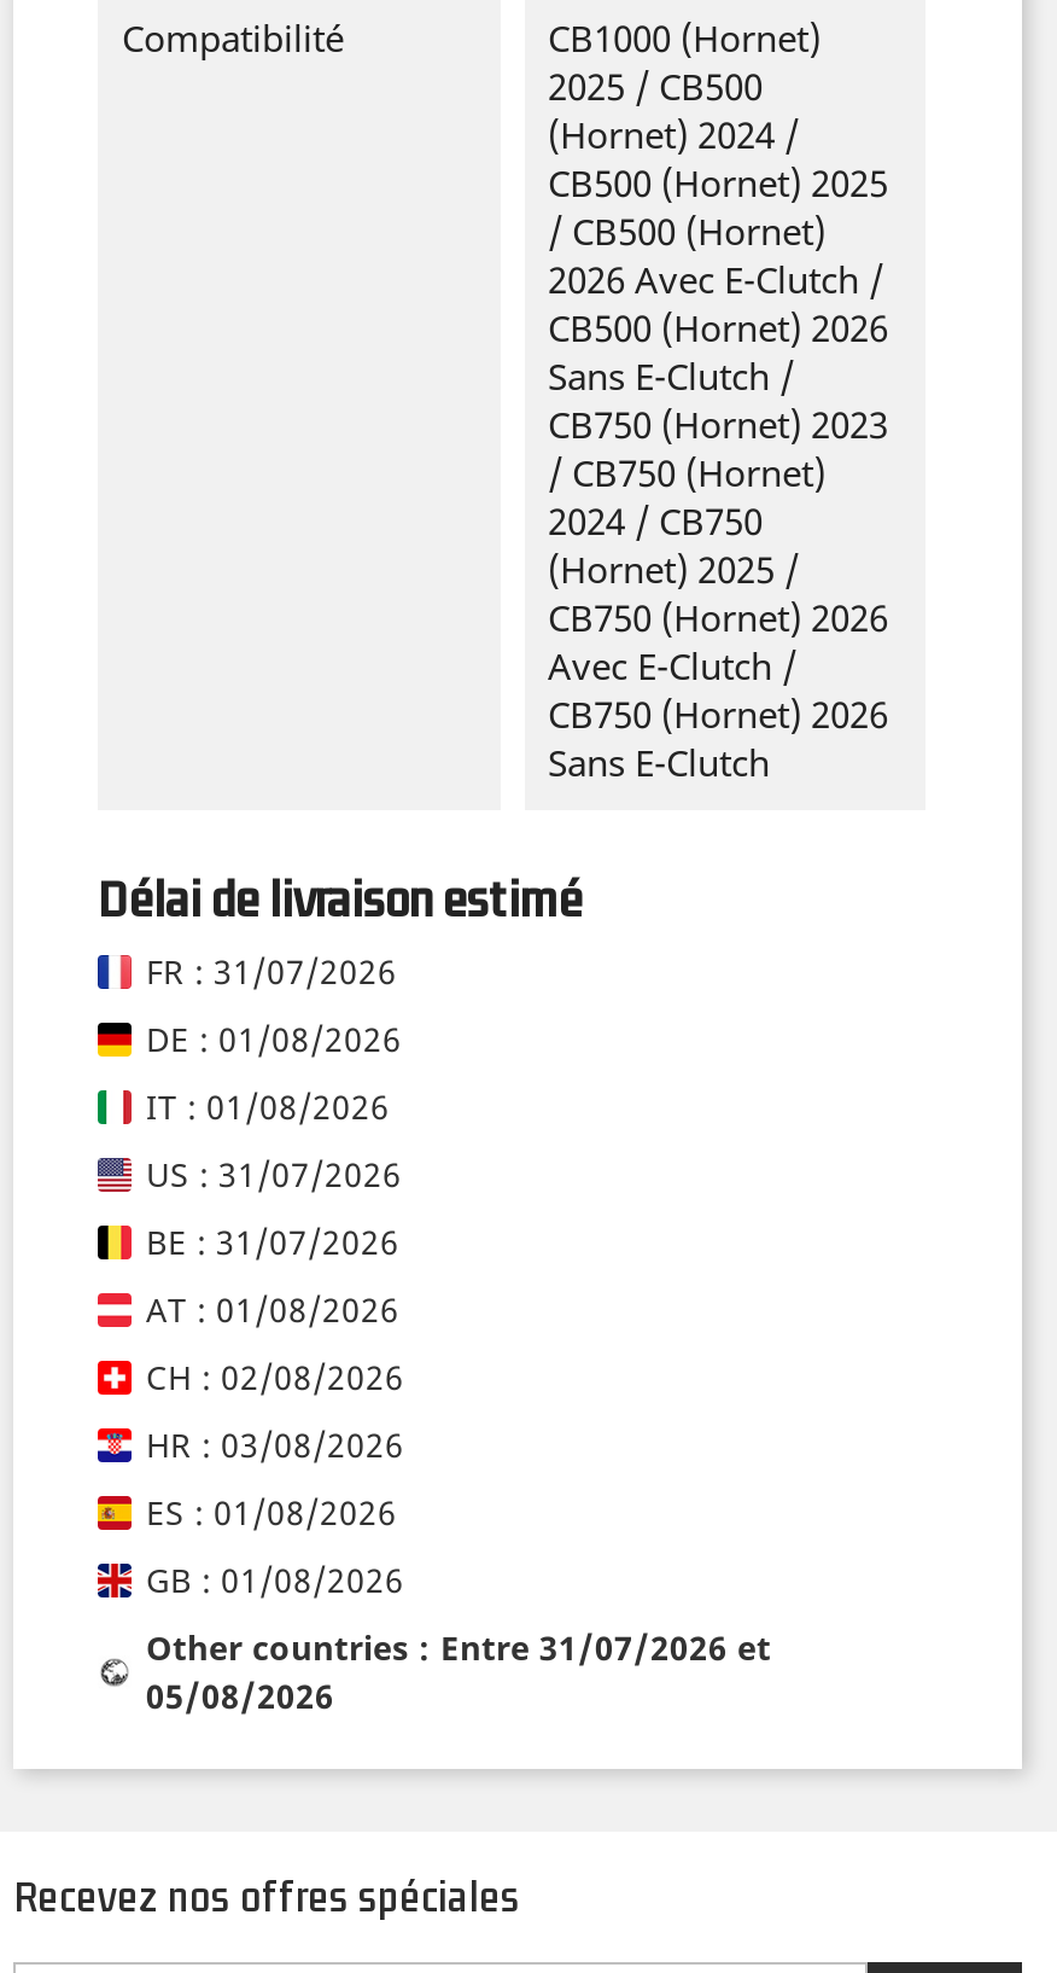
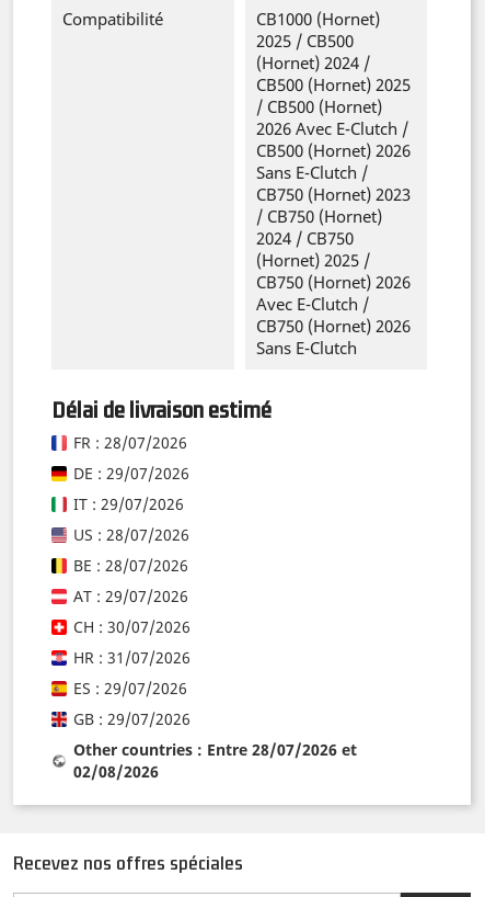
[146,947,397,993] FR : 31/07/2026 -> [73,432,187,453] FR : 28/07/2026
[146,1015,402,1061] DE : 01/08/2026 -> [73,462,189,483] DE : 29/07/2026
[146,1082,390,1128] IT : 01/08/2026 -> [73,493,184,514] IT : 29/07/2026
[146,1150,402,1196] US : 31/07/2026 -> [73,524,189,545] US : 28/07/2026
[146,1218,399,1263] BE : 31/07/2026 -> [73,555,188,575] BE : 28/07/2026
[146,1285,399,1331] AT : 01/08/2026 -> [73,585,188,606] AT : 29/07/2026
[146,1353,404,1399] CH : 02/08/2026 -> [73,616,190,637] CH : 30/07/2026
[146,1420,404,1466] HR : 03/08/2026 -> [73,647,190,667] HR : 31/07/2026
[146,1488,397,1534] ES : 01/08/2026 -> [73,677,187,698] ES : 29/07/2026
[146,1556,404,1602] GB : 01/08/2026 -> [73,708,190,729] GB : 29/07/2026
[146,1623,771,1669] Other countries : Entre 31/07/2026 et -> [73,739,357,760] Other countries : Entre 28/07/2026 et
[146,1672,334,1718] 05/08/2026 -> [73,761,159,782] 02/08/2026

